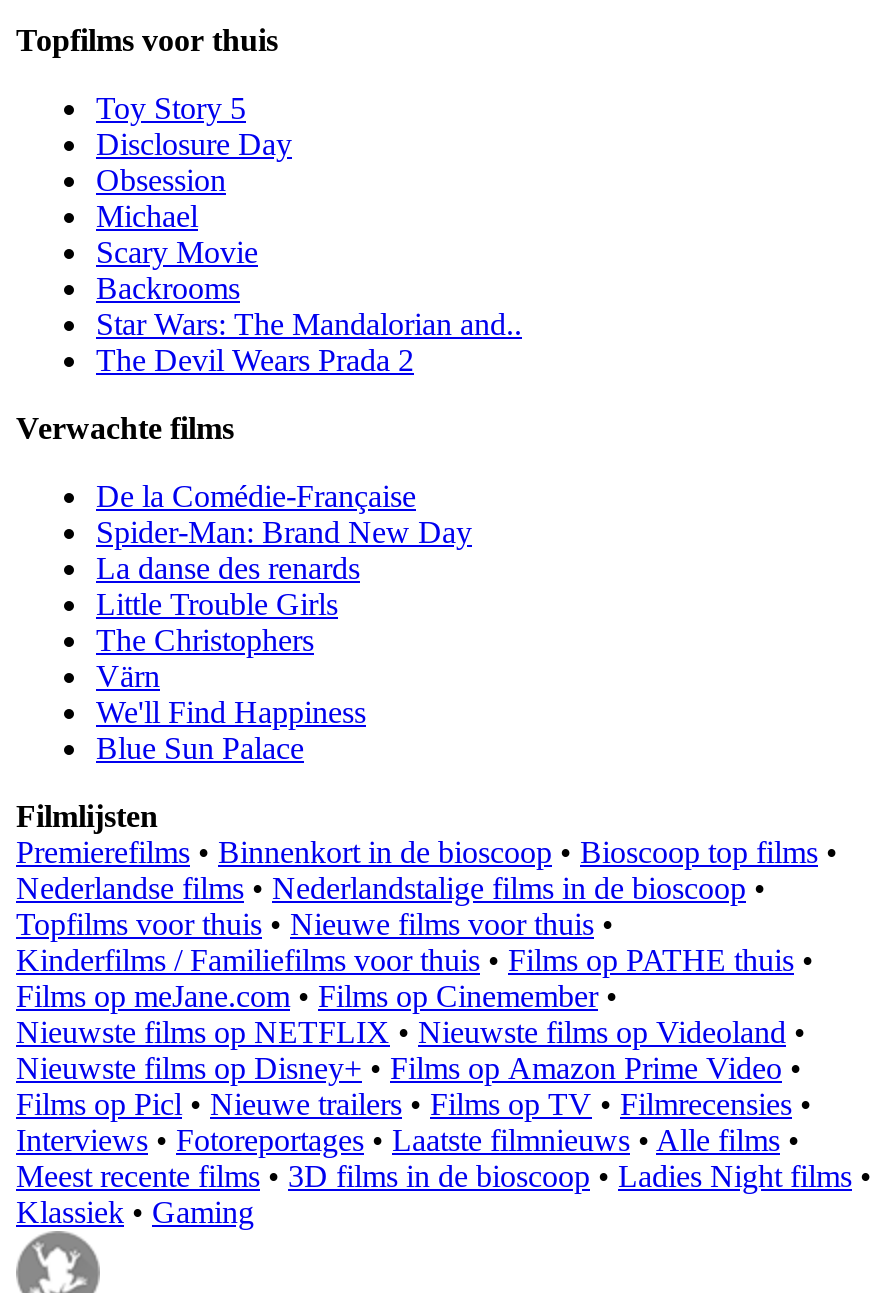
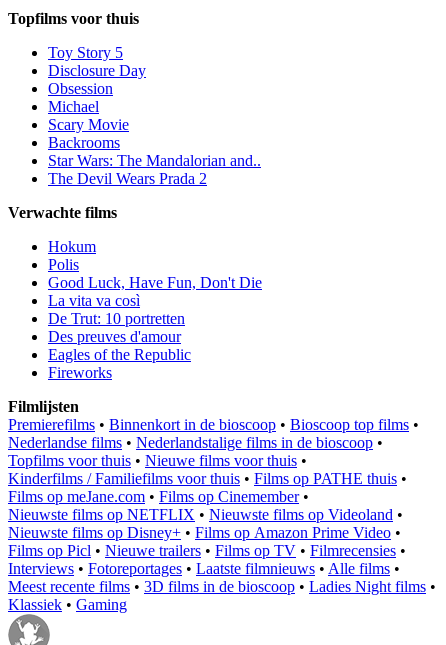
[96,478,472,764] De la Comédie-Française | Spider-Man: Brand New Day | La danse des renards | Little Trouble Girls | The Christophers | Värn | We'll Find Happiness | Blue Sun Palace -> [48,238,262,381] Hokum | Polis | Good Luck, Have Fun, Don't Die | La vita va così | De Trut: 10 portretten | Des preuves d'amour | Eagles of the Republic | Fireworks

